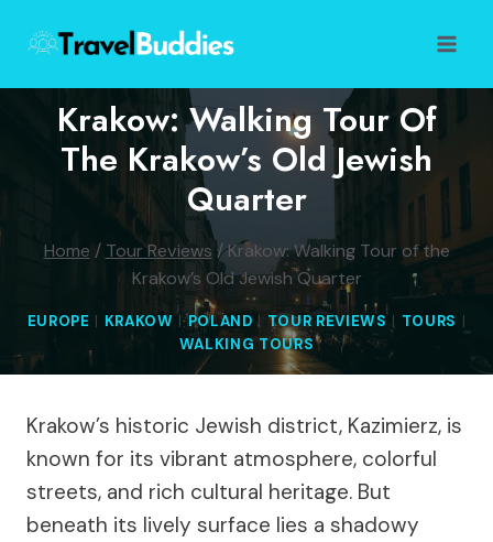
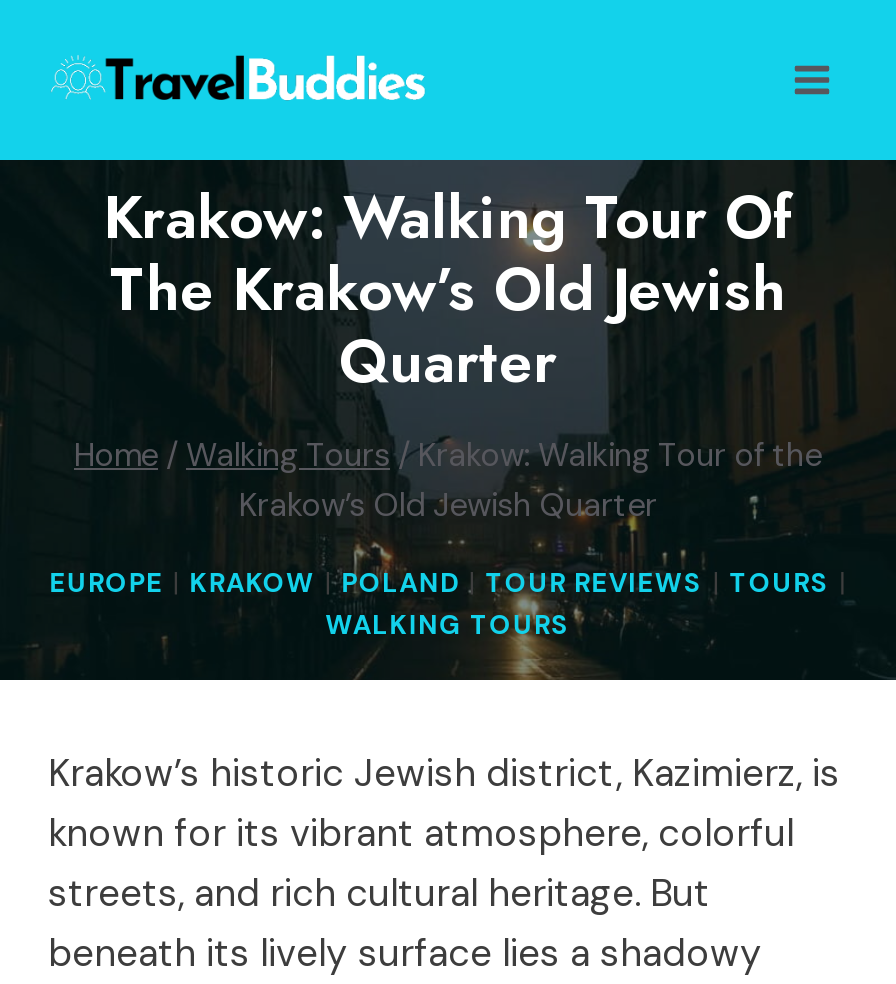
[43,239,450,262] Home / Tour Reviews / Krakow: Walking Tour of the -> [74,433,822,475] Home / Walking Tours / Krakow: Walking Tour of the

